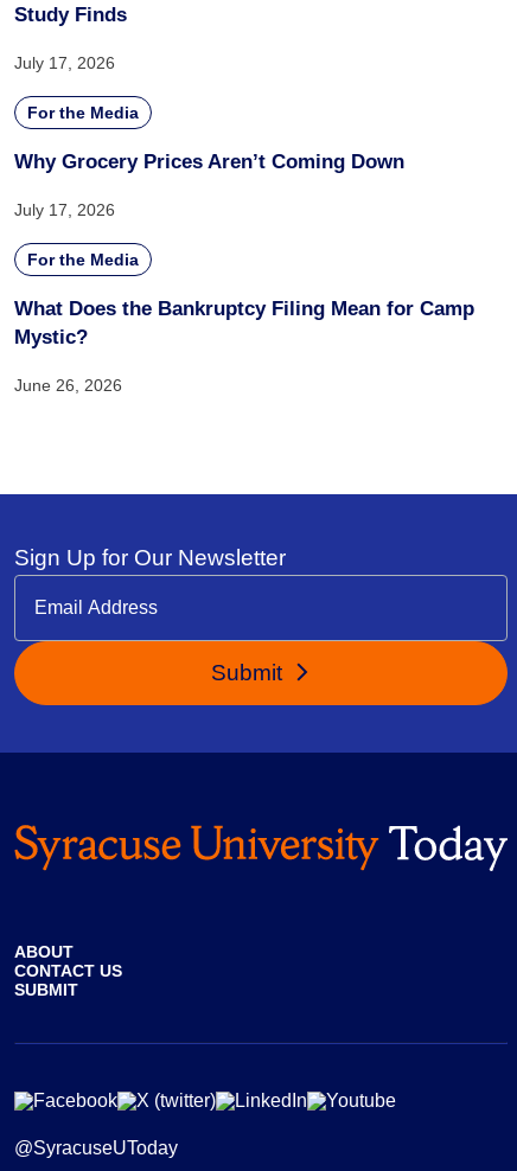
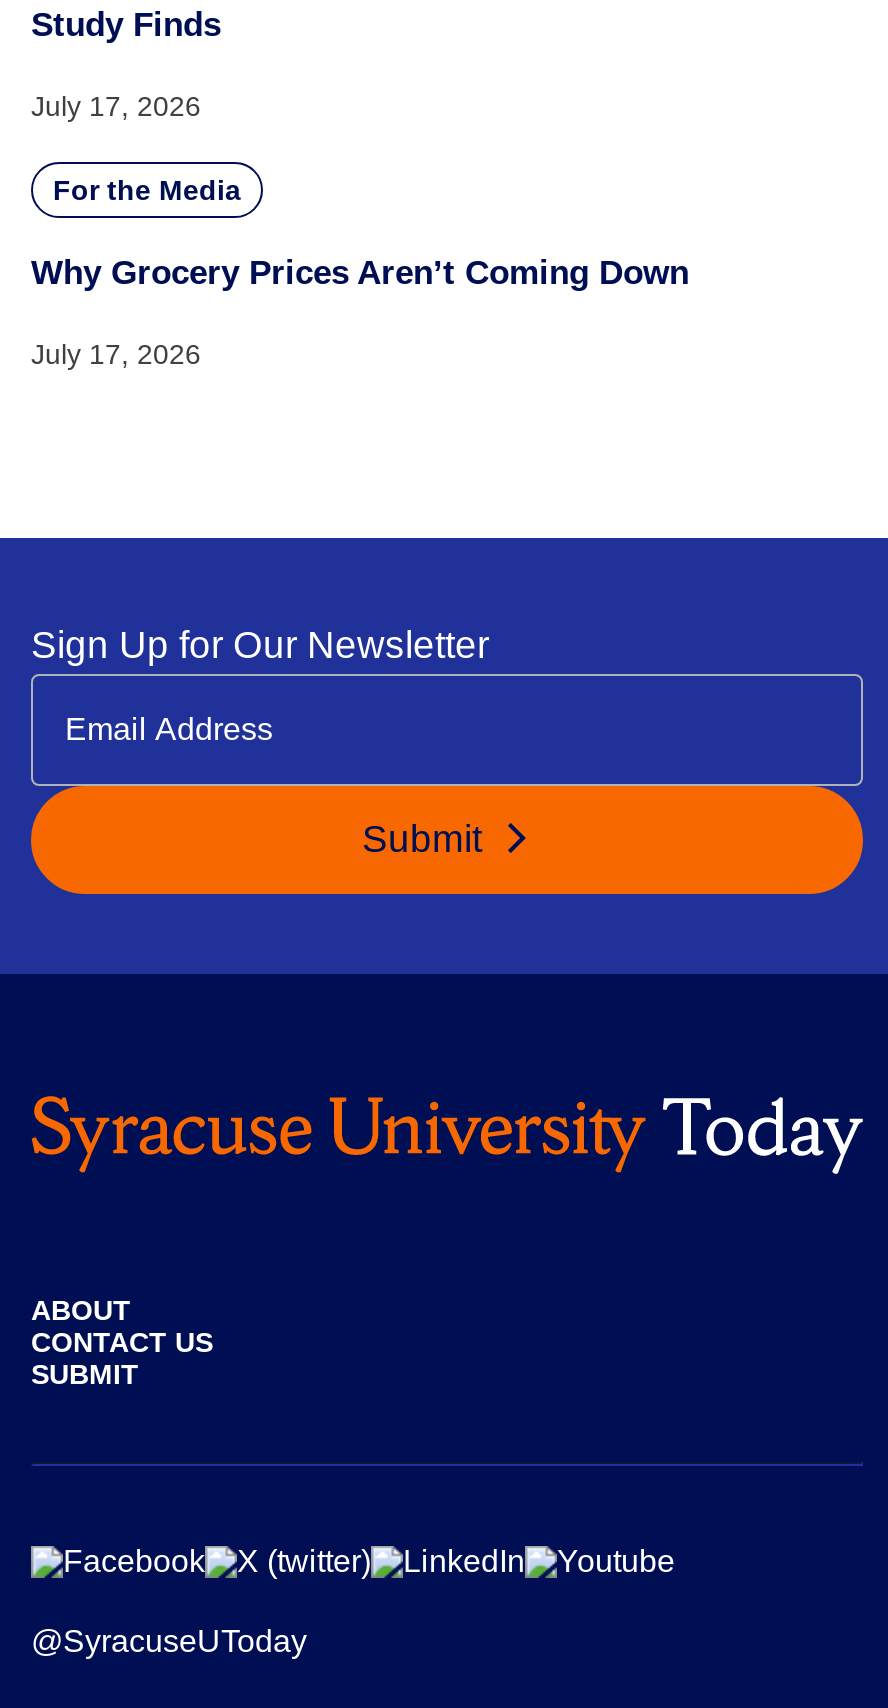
[14,250,474,395] For the Media | What Does the Bankruptcy Filing Mean for Camp | Mystic? | June 26, 2026 -> none

